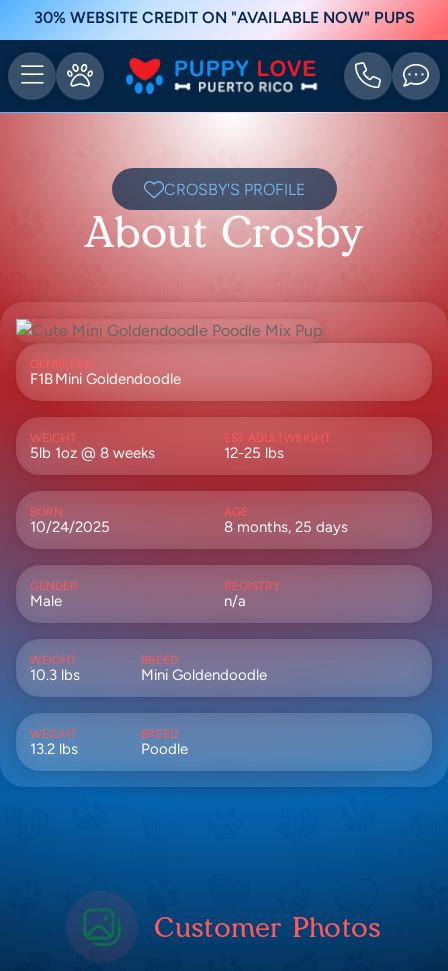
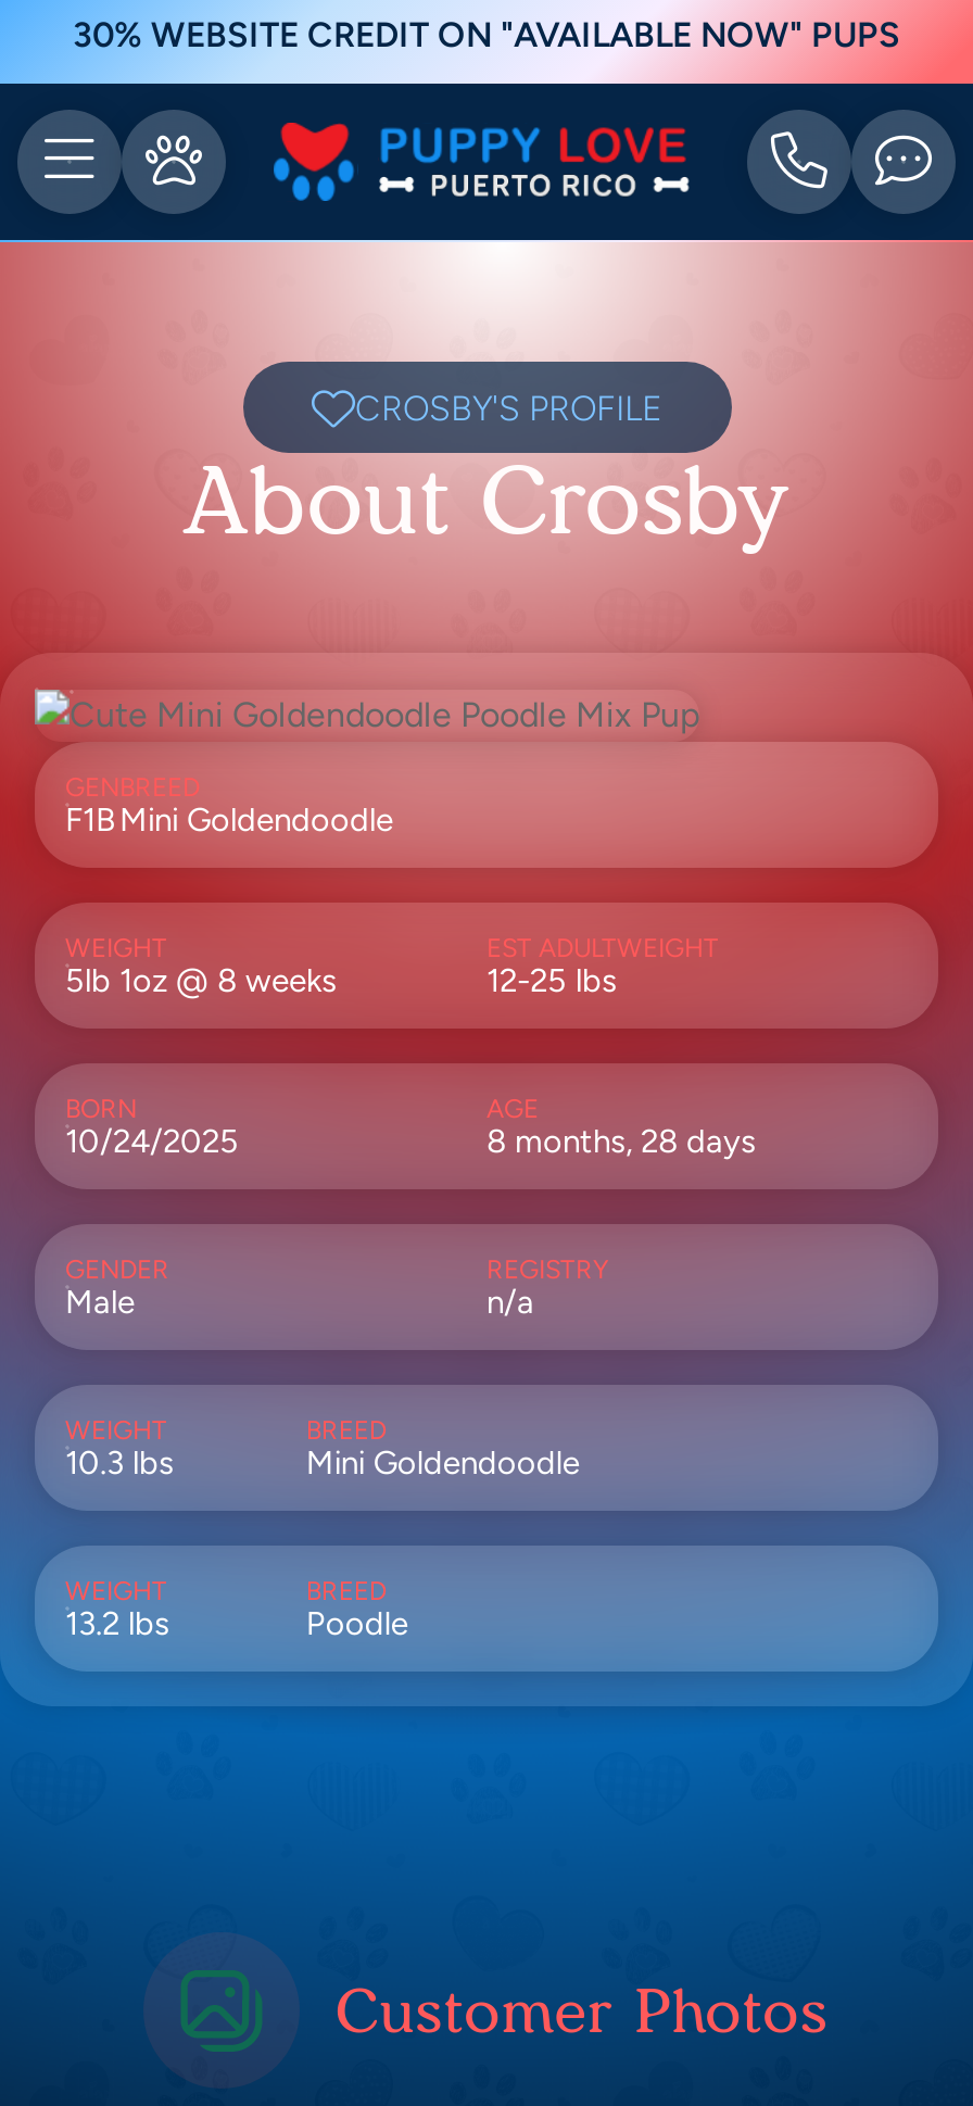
[224,518,348,536] 8 months, 25 days -> [486,1122,756,1161] 8 months, 28 days

